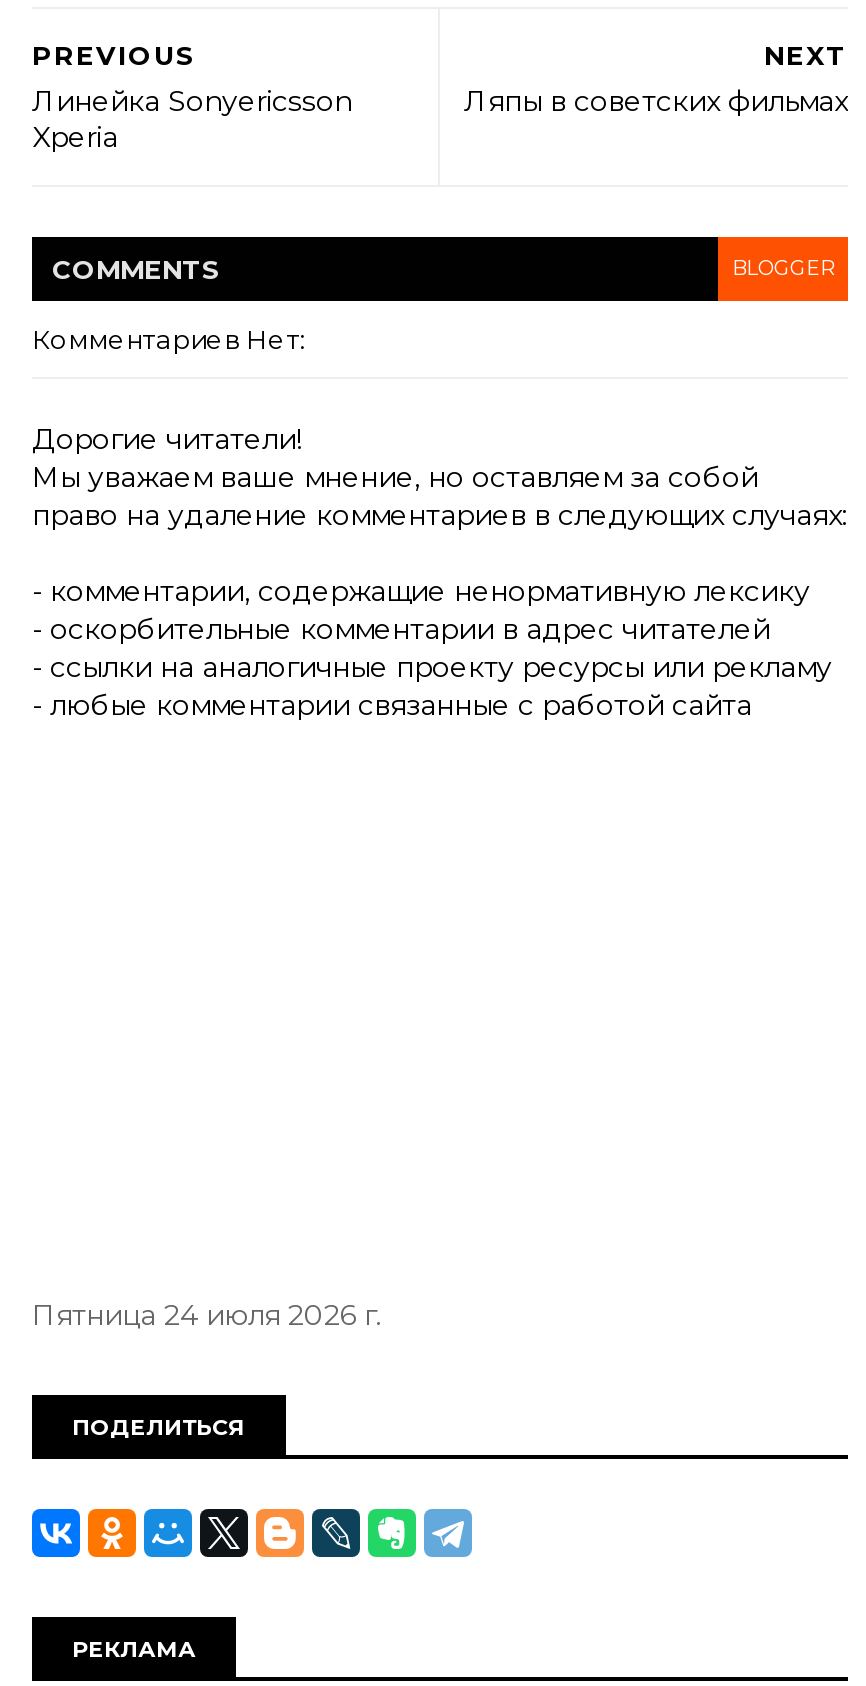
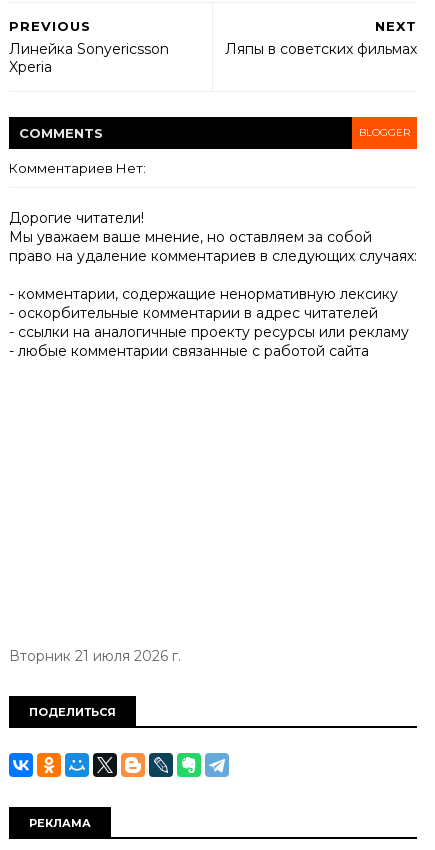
[32,1297,382,1333] Пятница 24 июля 2026 г. -> [9,647,181,665] Вторник 21 июля 2026 г.

